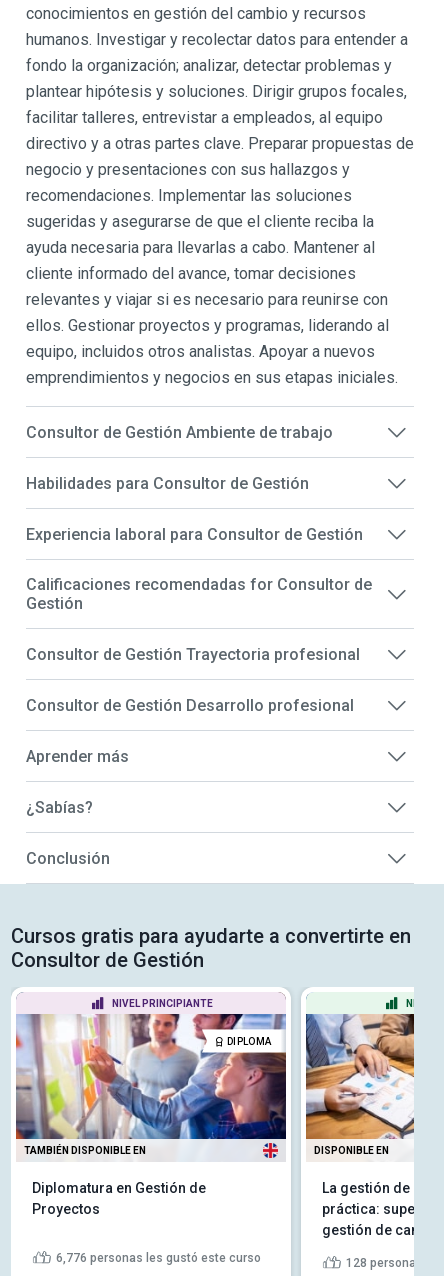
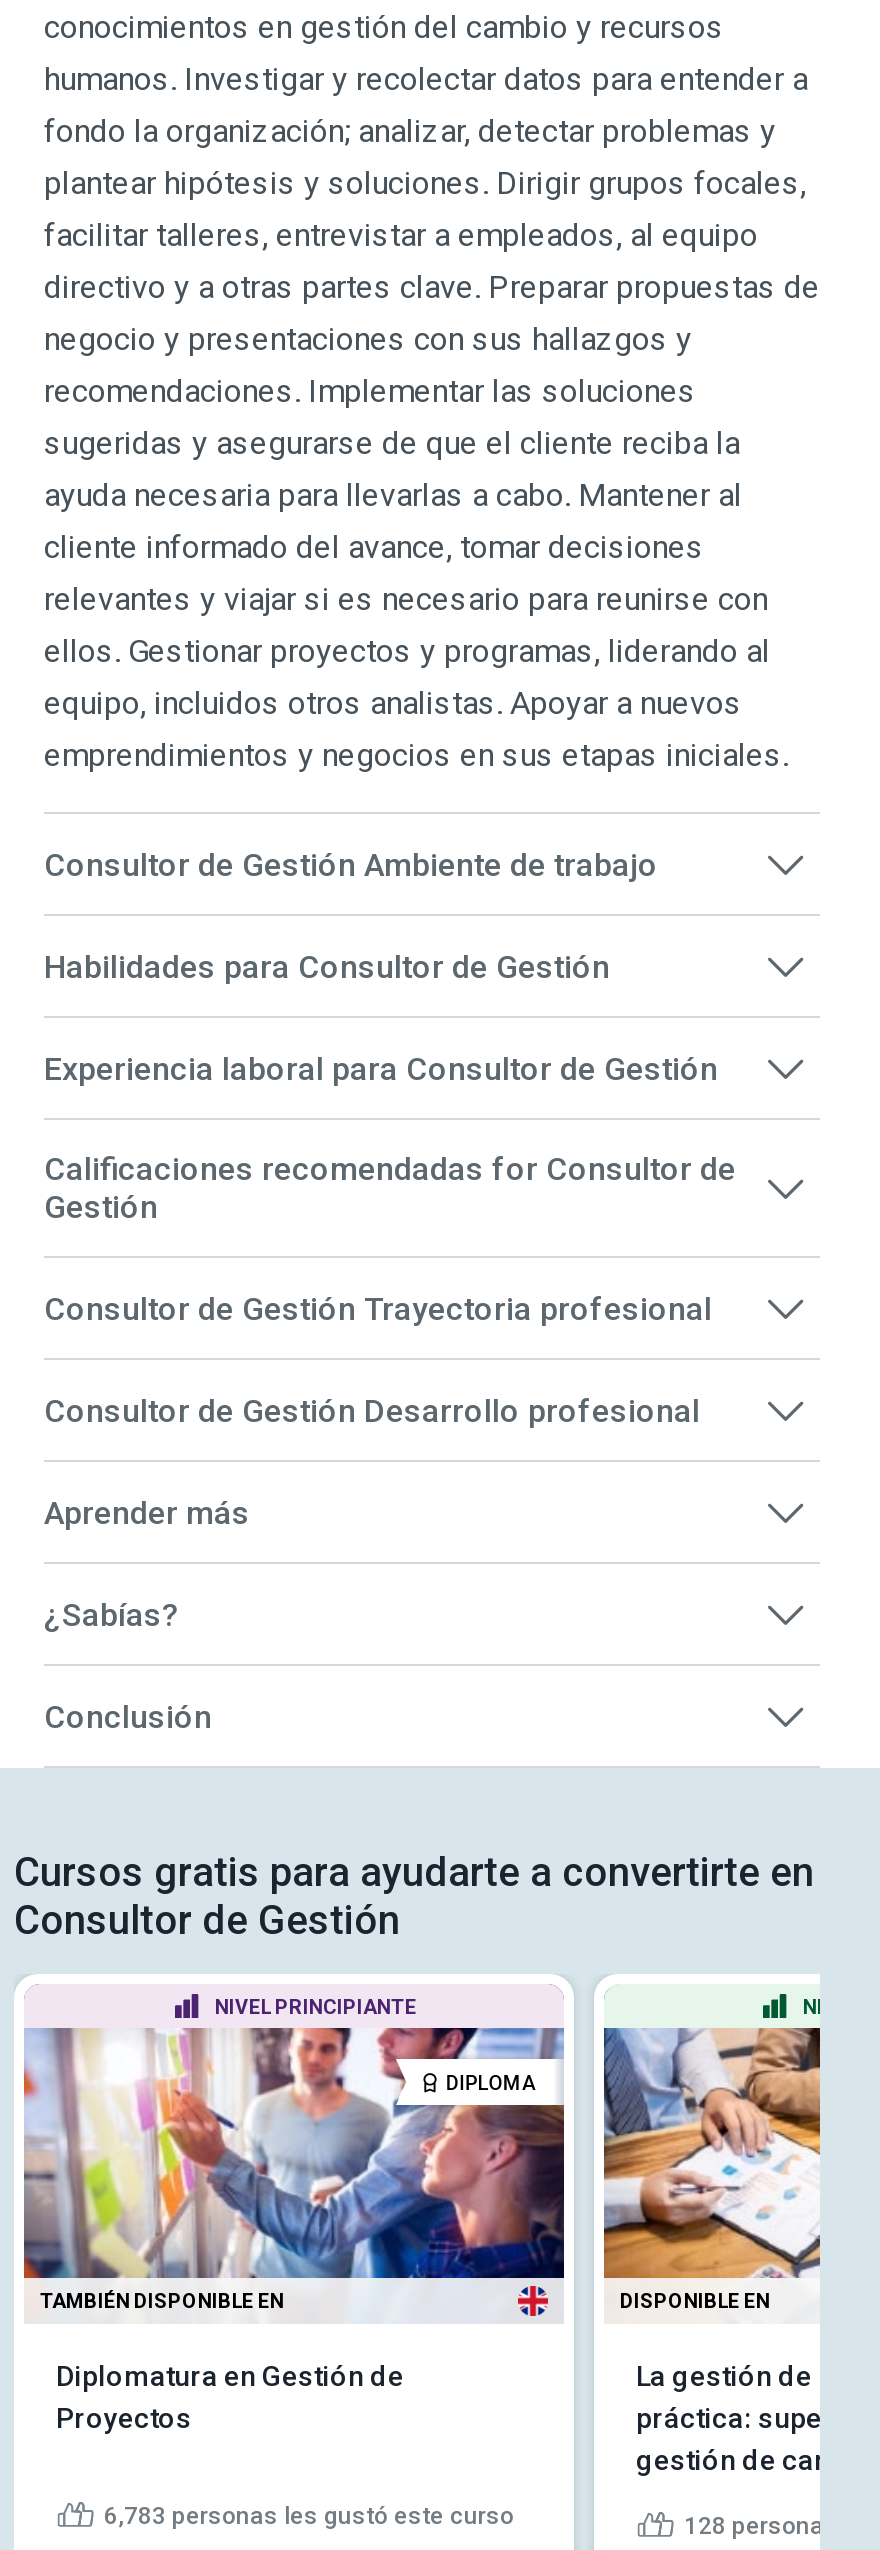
[56,1251,261,1265] 6,776 personas les gustó este curso -> [104,2502,514,2530] 6,783 personas les gustó este curso

